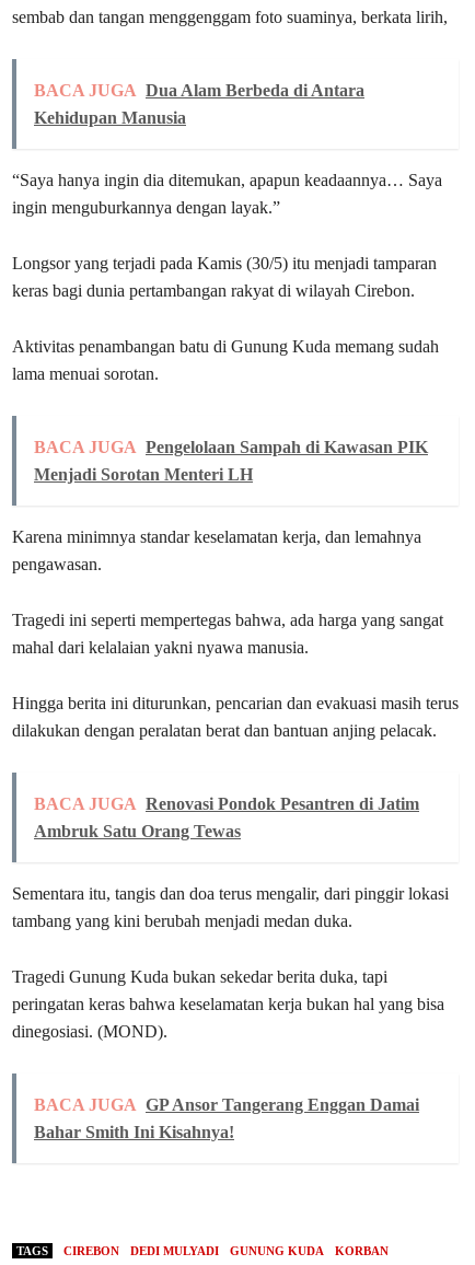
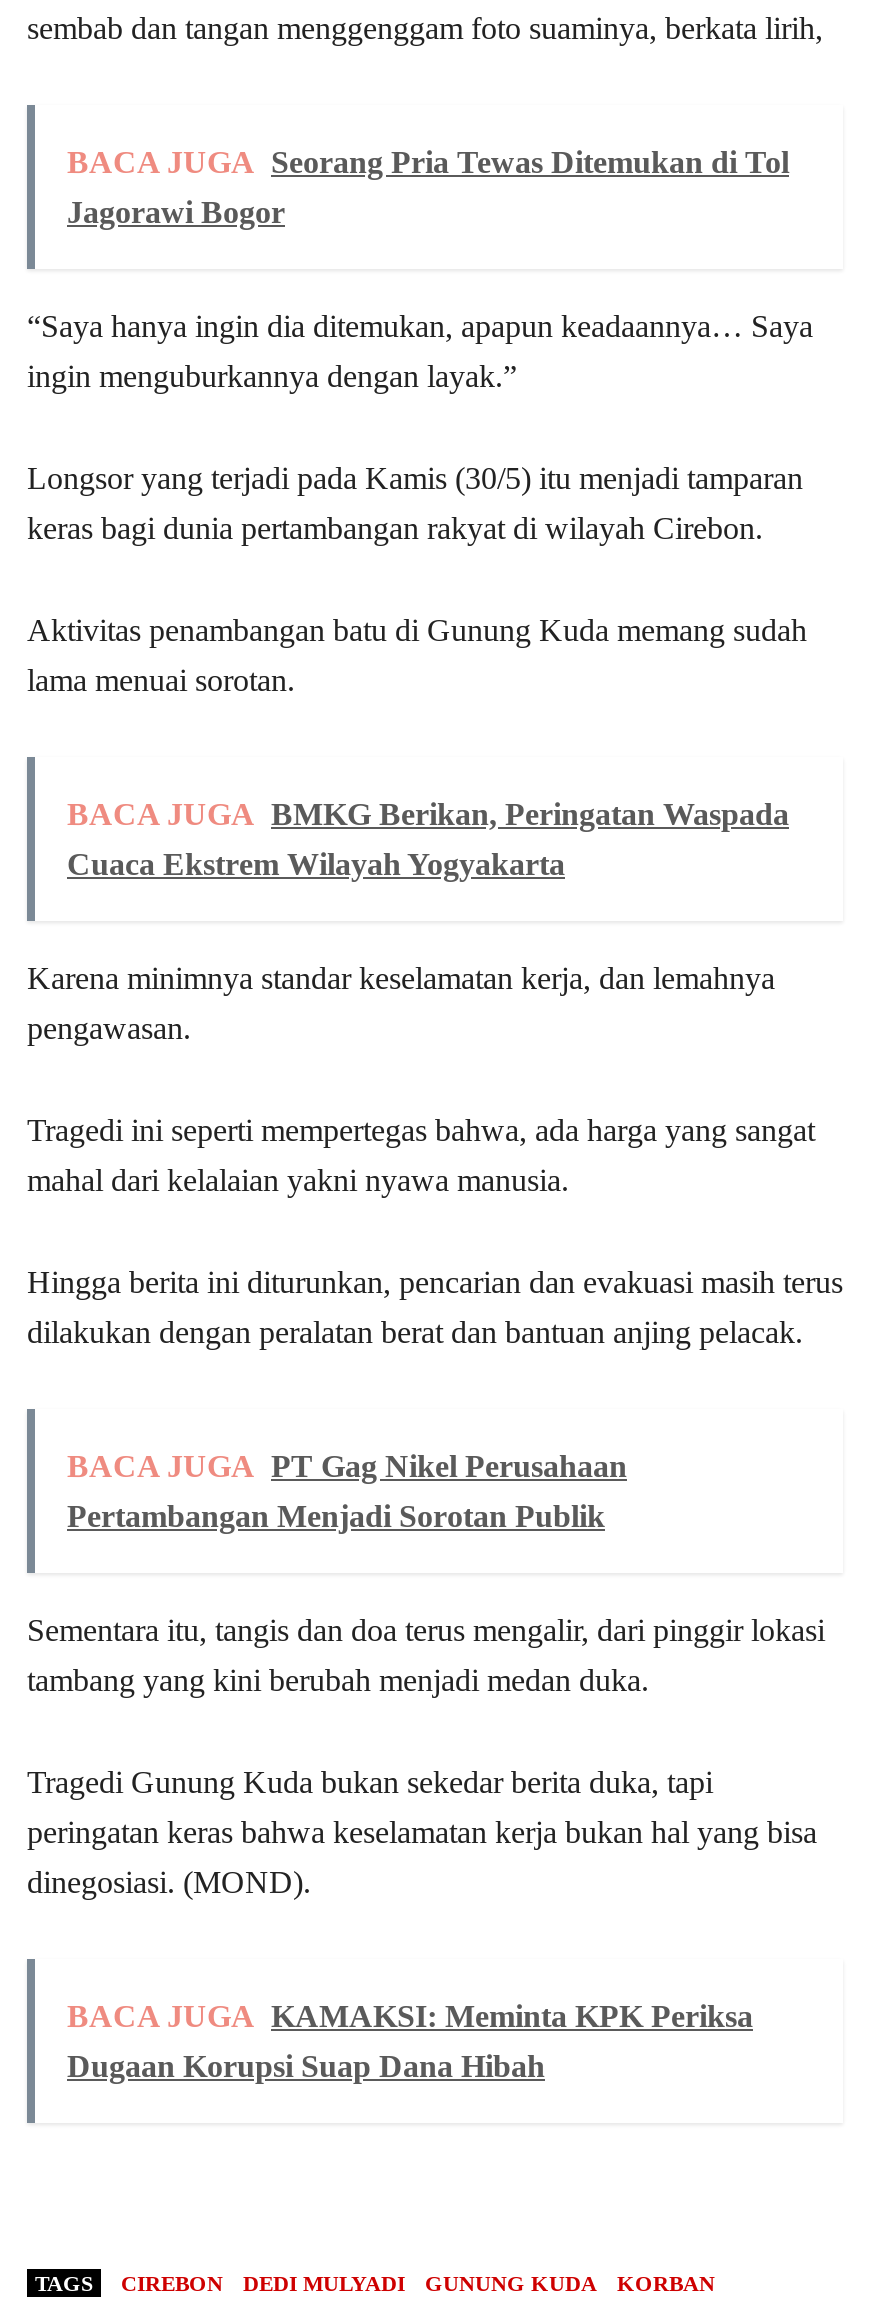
[34,81,364,99] BACA JUGA Dua Alam Berbeda di Antara -> [67,144,789,178] BACA JUGA Seorang Pria Tewas Ditemukan di Tol
[34,108,186,126] Kehidupan Manusia -> [67,194,285,228] Jagorawi Bogor
[34,437,428,456] BACA JUGA Pengelolaan Sampah di Kawasan PIK -> [67,796,789,830] BACA JUGA BMKG Berikan, Peringatan Waspada
[34,465,253,483] Menjadi Sorotan Menteri LH -> [67,846,565,880] Cuaca Ekstrem Wilayah Yogyakarta
[34,794,419,813] BACA JUGA Renovasi Pondok Pesantren di Jatim -> [67,1448,627,1482] BACA JUGA PT Gag Nikel Perusahaan
[34,821,241,840] Ambruk Satu Orang Tewas -> [67,1498,605,1532] Pertambangan Menjadi Sorotan Publik
[34,1095,419,1114] BACA JUGA GP Ansor Tangerang Enggan Damai -> [67,1998,753,2032] BACA JUGA KAMAKSI: Meminta KPK Periksa
[34,1122,234,1141] Bahar Smith Ini Kisahnya! -> [67,2048,545,2082] Dugaan Korupsi Suap Dana Hibah

